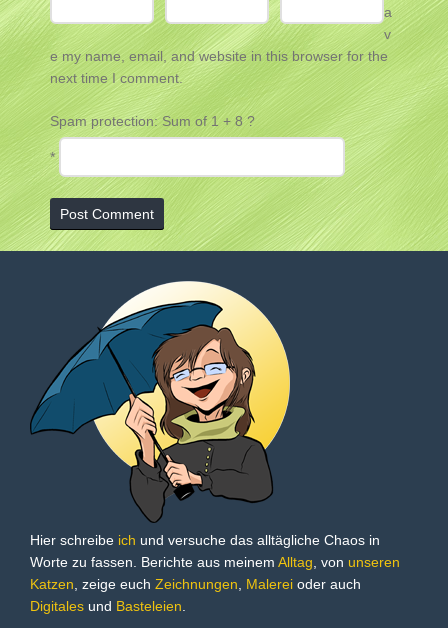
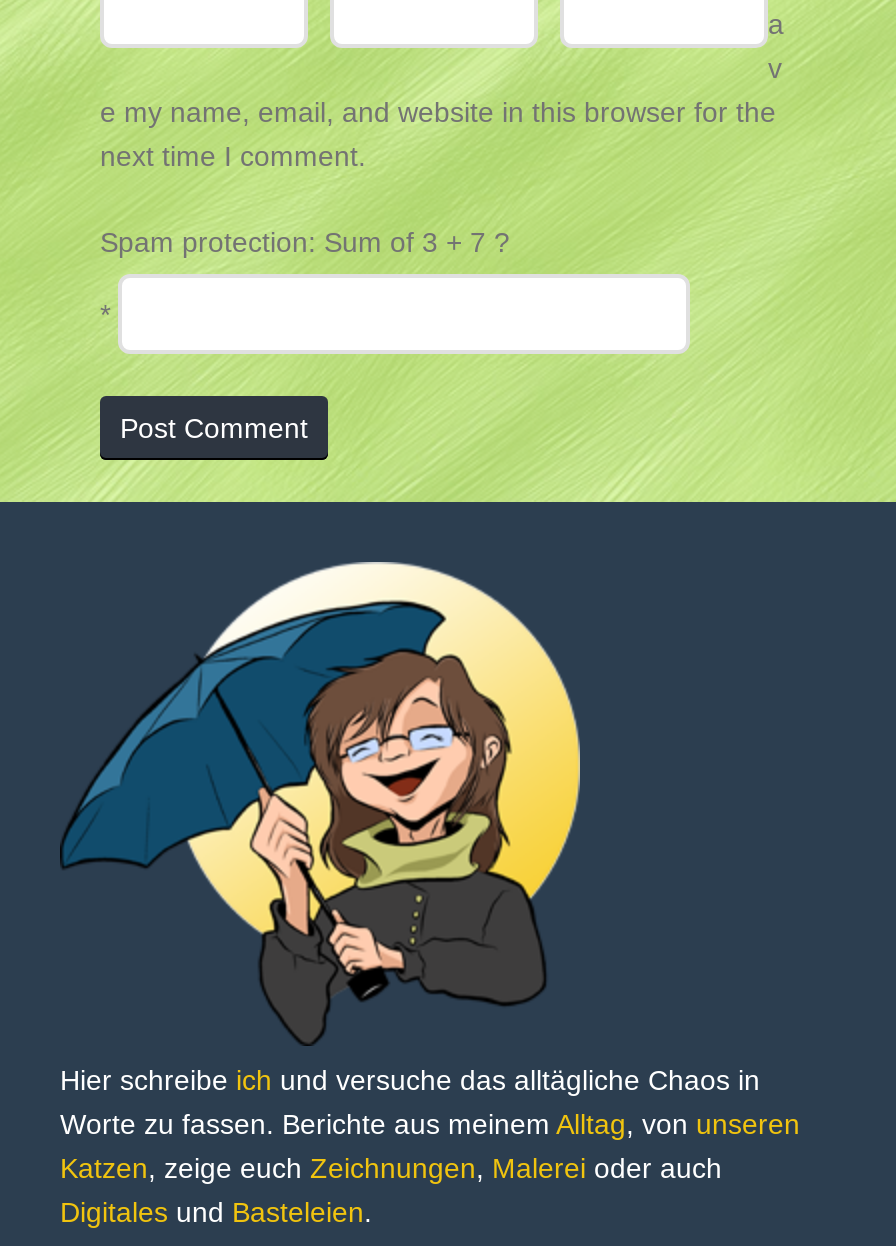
[50,112,255,128] Spam protection: Sum of 1 + 8 ? -> [100,225,510,257] Spam protection: Sum of 3 + 7 ?

